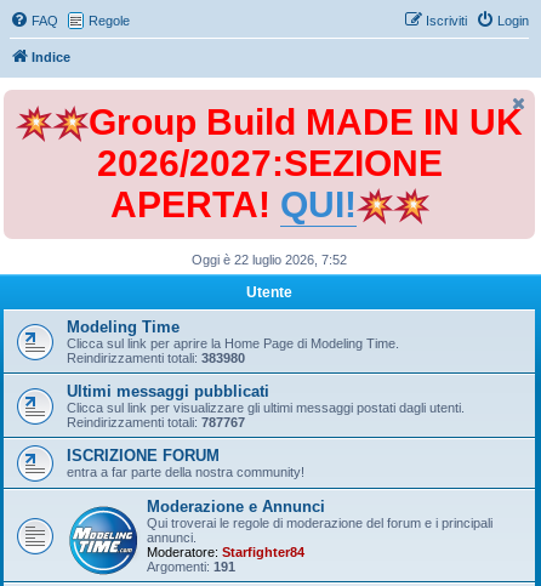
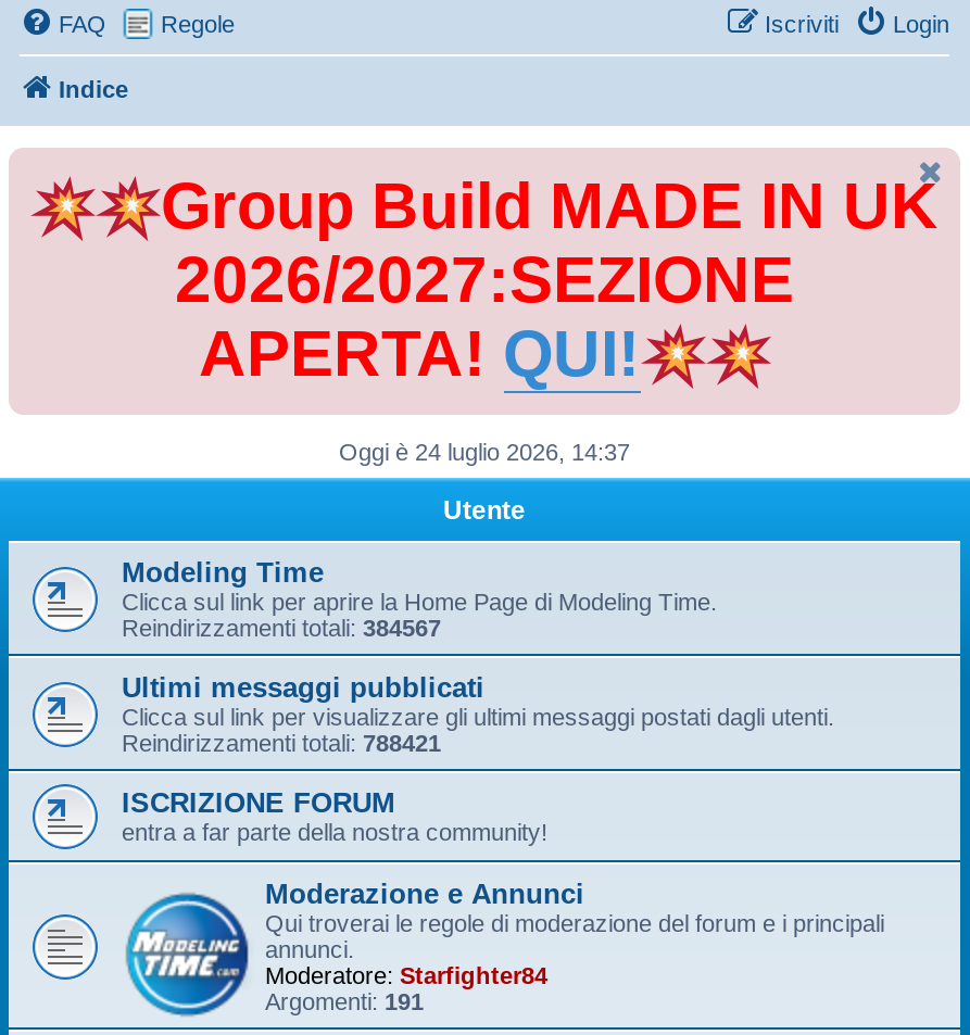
[192,252,347,267] Oggi è 22 luglio 2026, 7:52 -> [339,439,630,465] Oggi è 24 luglio 2026, 14:37
[67,351,245,365] Reindirizzamenti totali: 383980 -> [122,615,441,641] Reindirizzamenti totali: 384567
[67,415,245,429] Reindirizzamenti totali: 787767 -> [122,730,441,756] Reindirizzamenti totali: 788421

